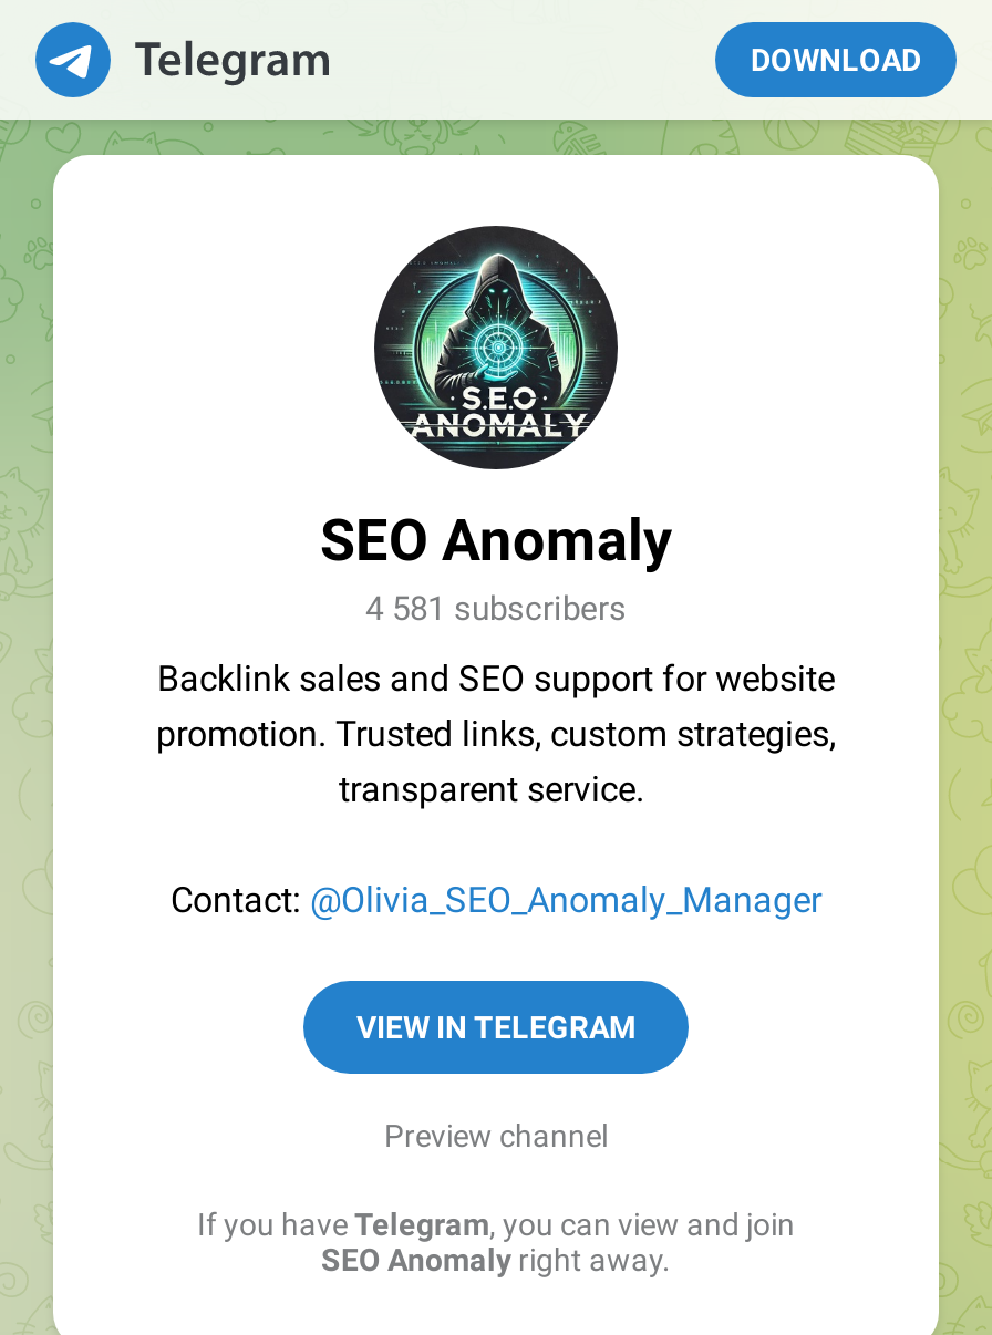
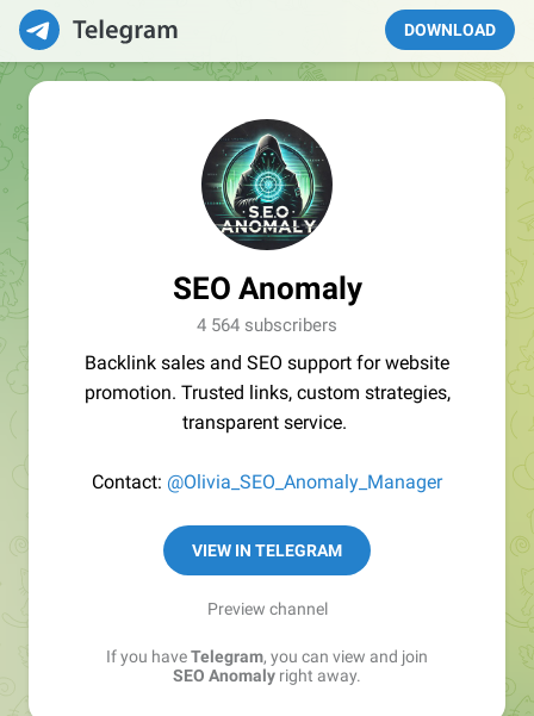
[365,589,627,629] 4 581 subscribers -> [197,315,337,336] 4 564 subscribers

